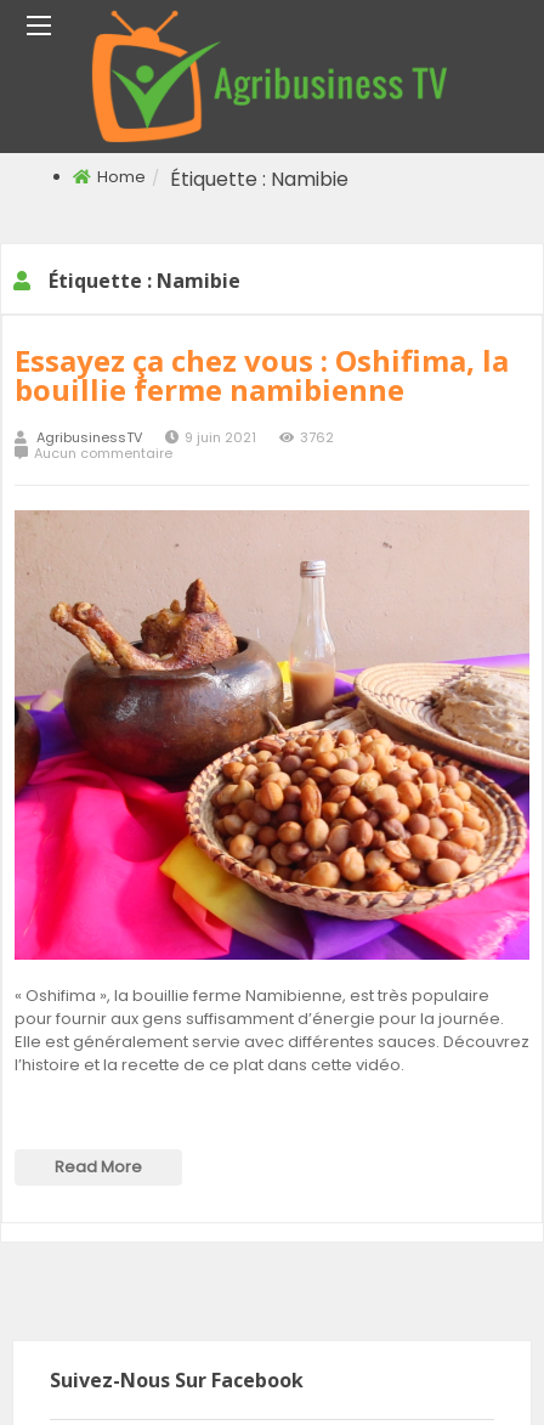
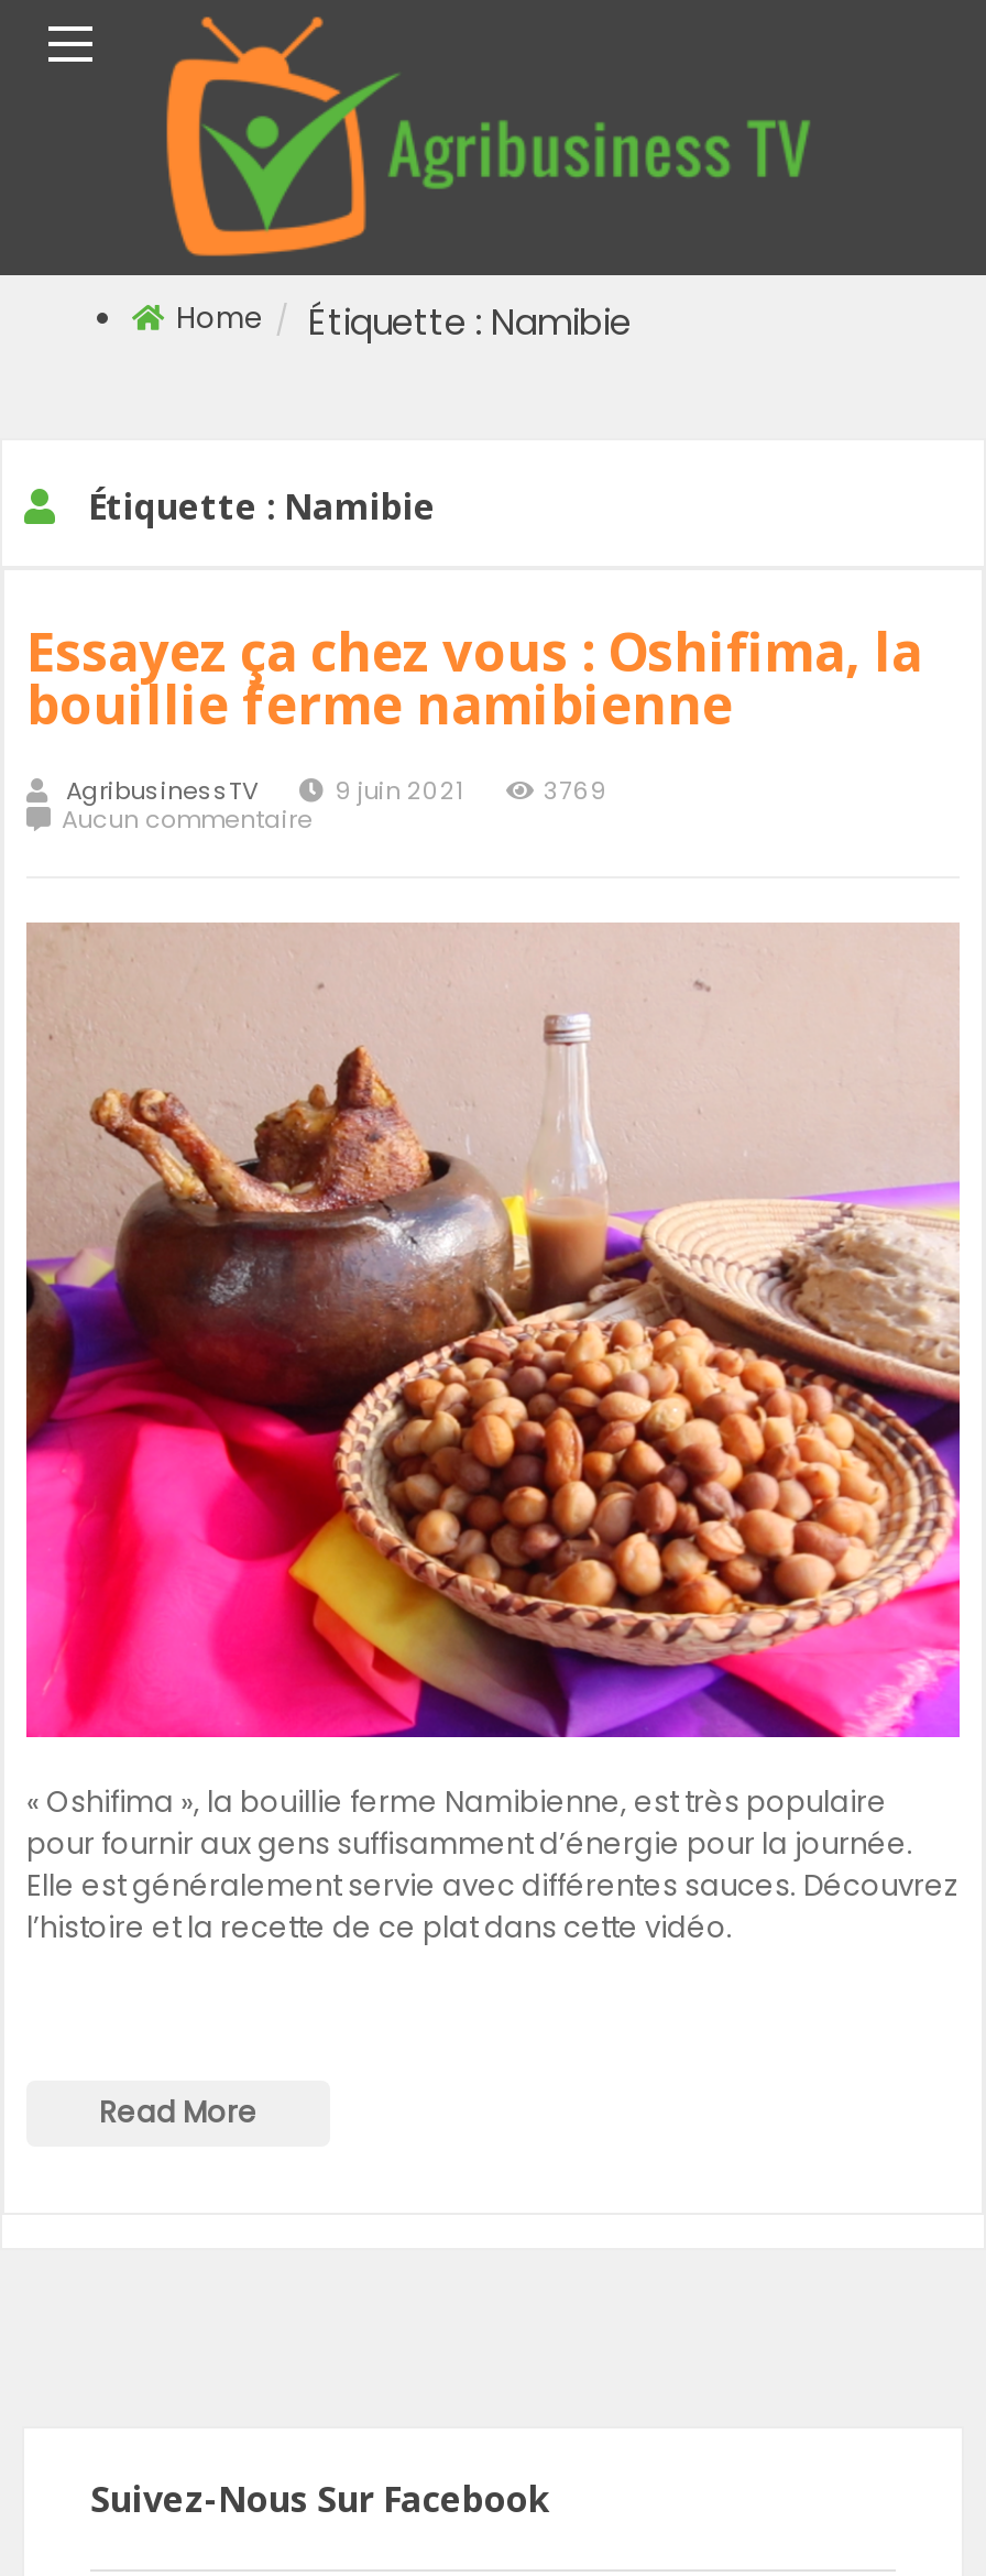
[300,428,334,447] 3762 -> [544,773,605,809] 3769

